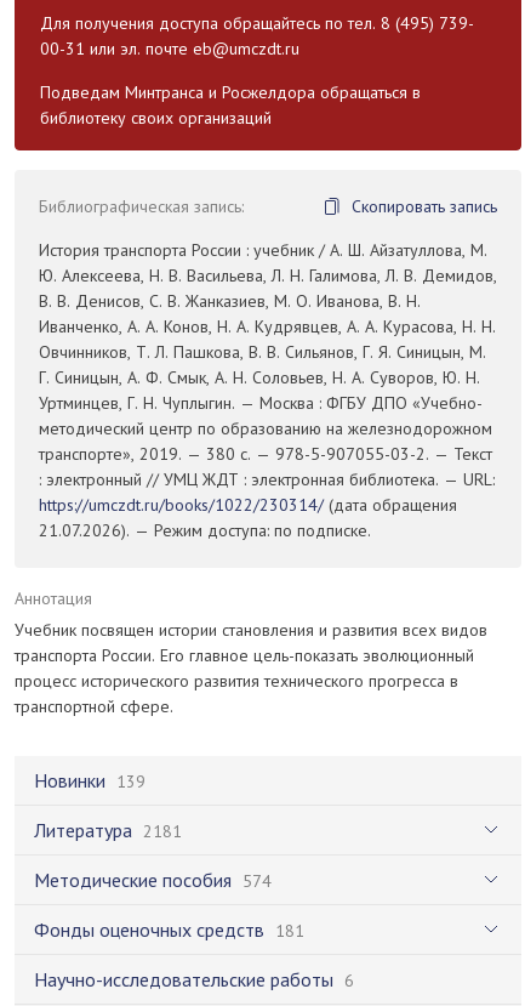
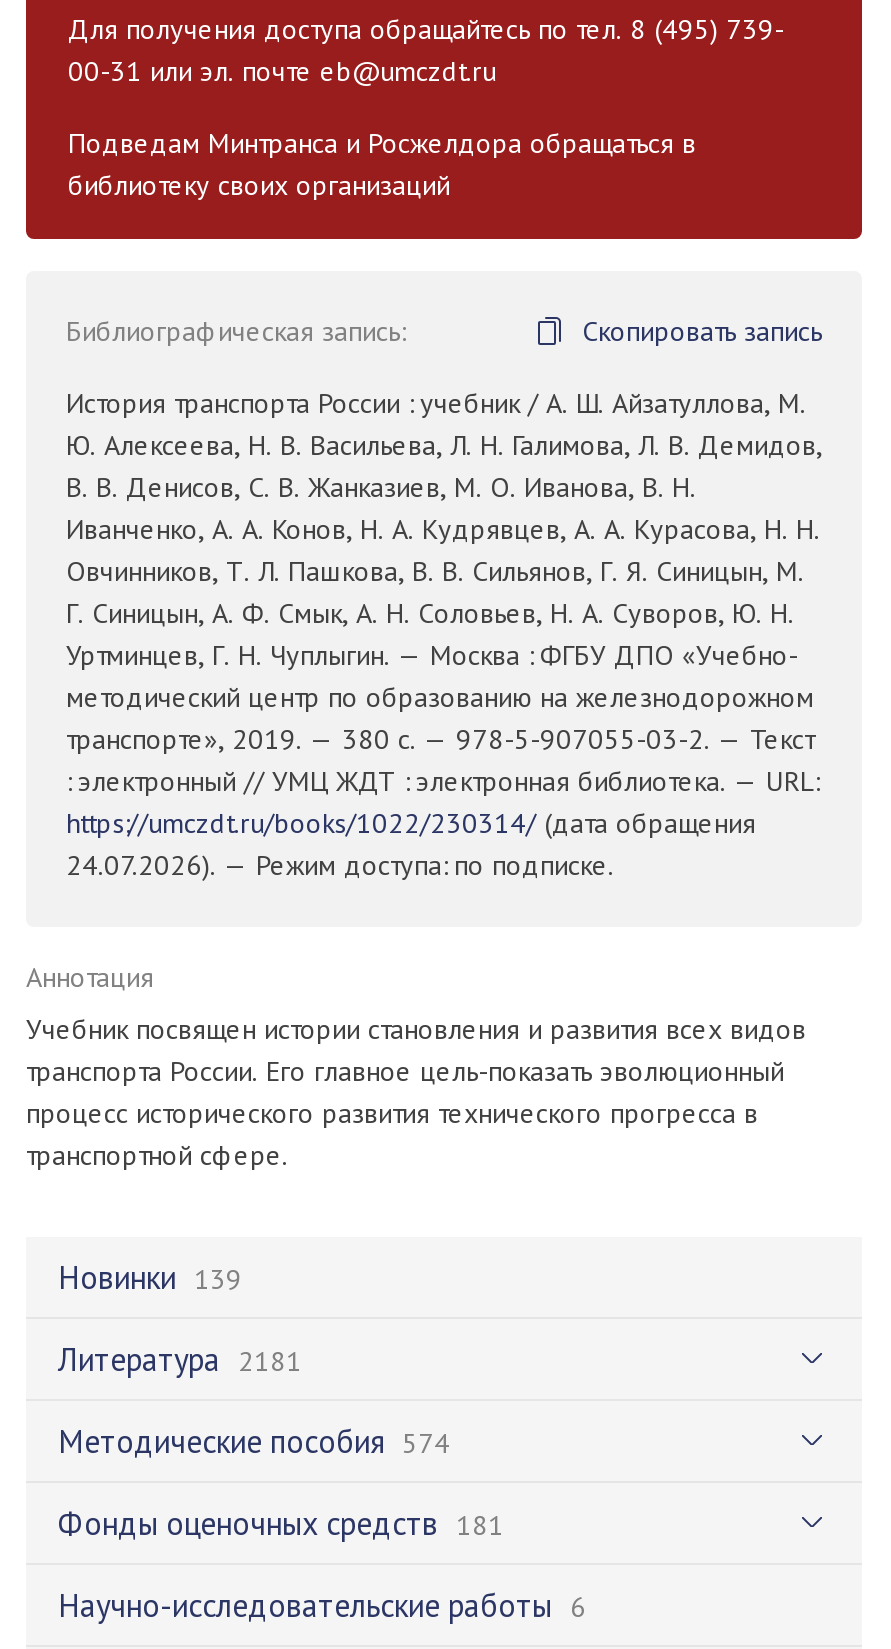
[39,519,371,541] 21.07.2026). — Режим доступа: по подписке. -> [66,846,614,882] 24.07.2026). — Режим доступа: по подписке.

